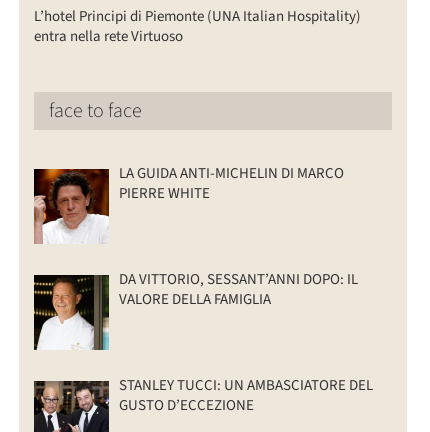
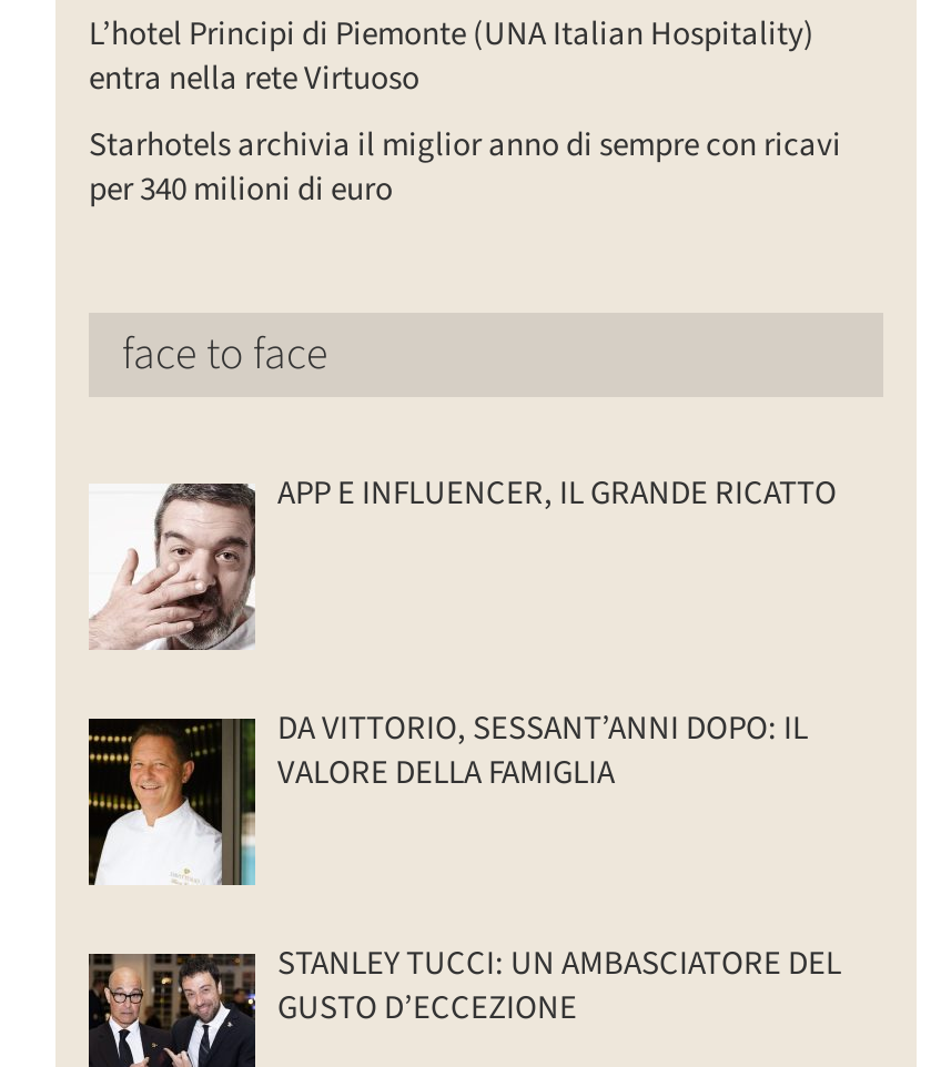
none -> [89,123,841,214] Starhotels archivia il miglior anno di sempre con ricavi | per 340 milioni di euro
[33,163,344,244] [image] | LA GUIDA ANTI-MICHELIN DI MARCO | PIERRE WHITE -> [89,471,837,652] [image] | APP E INFLUENCER, IL GRANDE RICATTO

